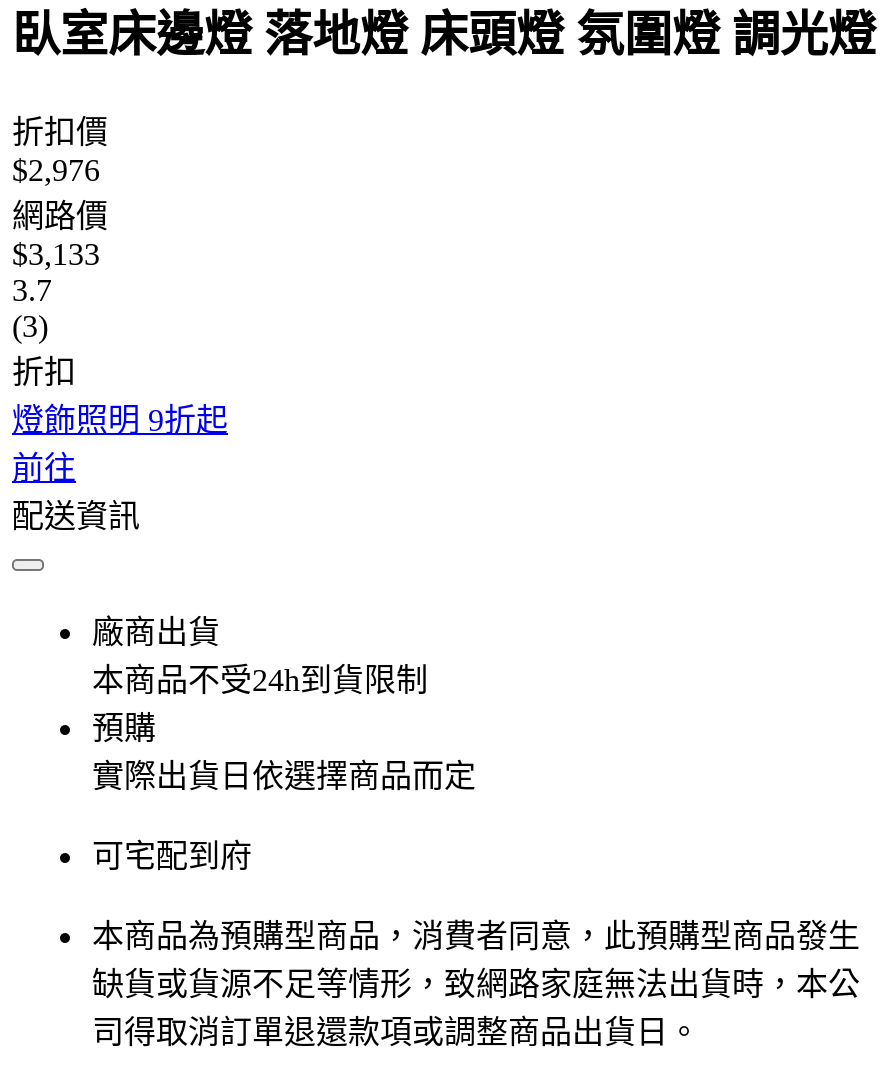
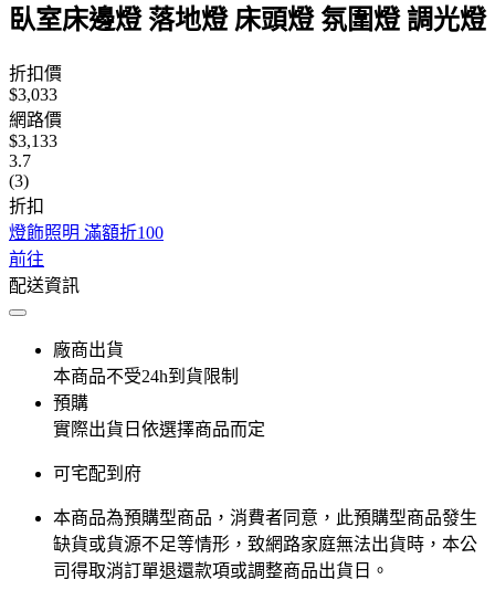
[12,153,100,187] $2,976 -> [9,85,57,104] $3,033
[12,403,228,437] 燈飾照明 9折起 -> [9,223,164,242] 燈飾照明 滿額折100

